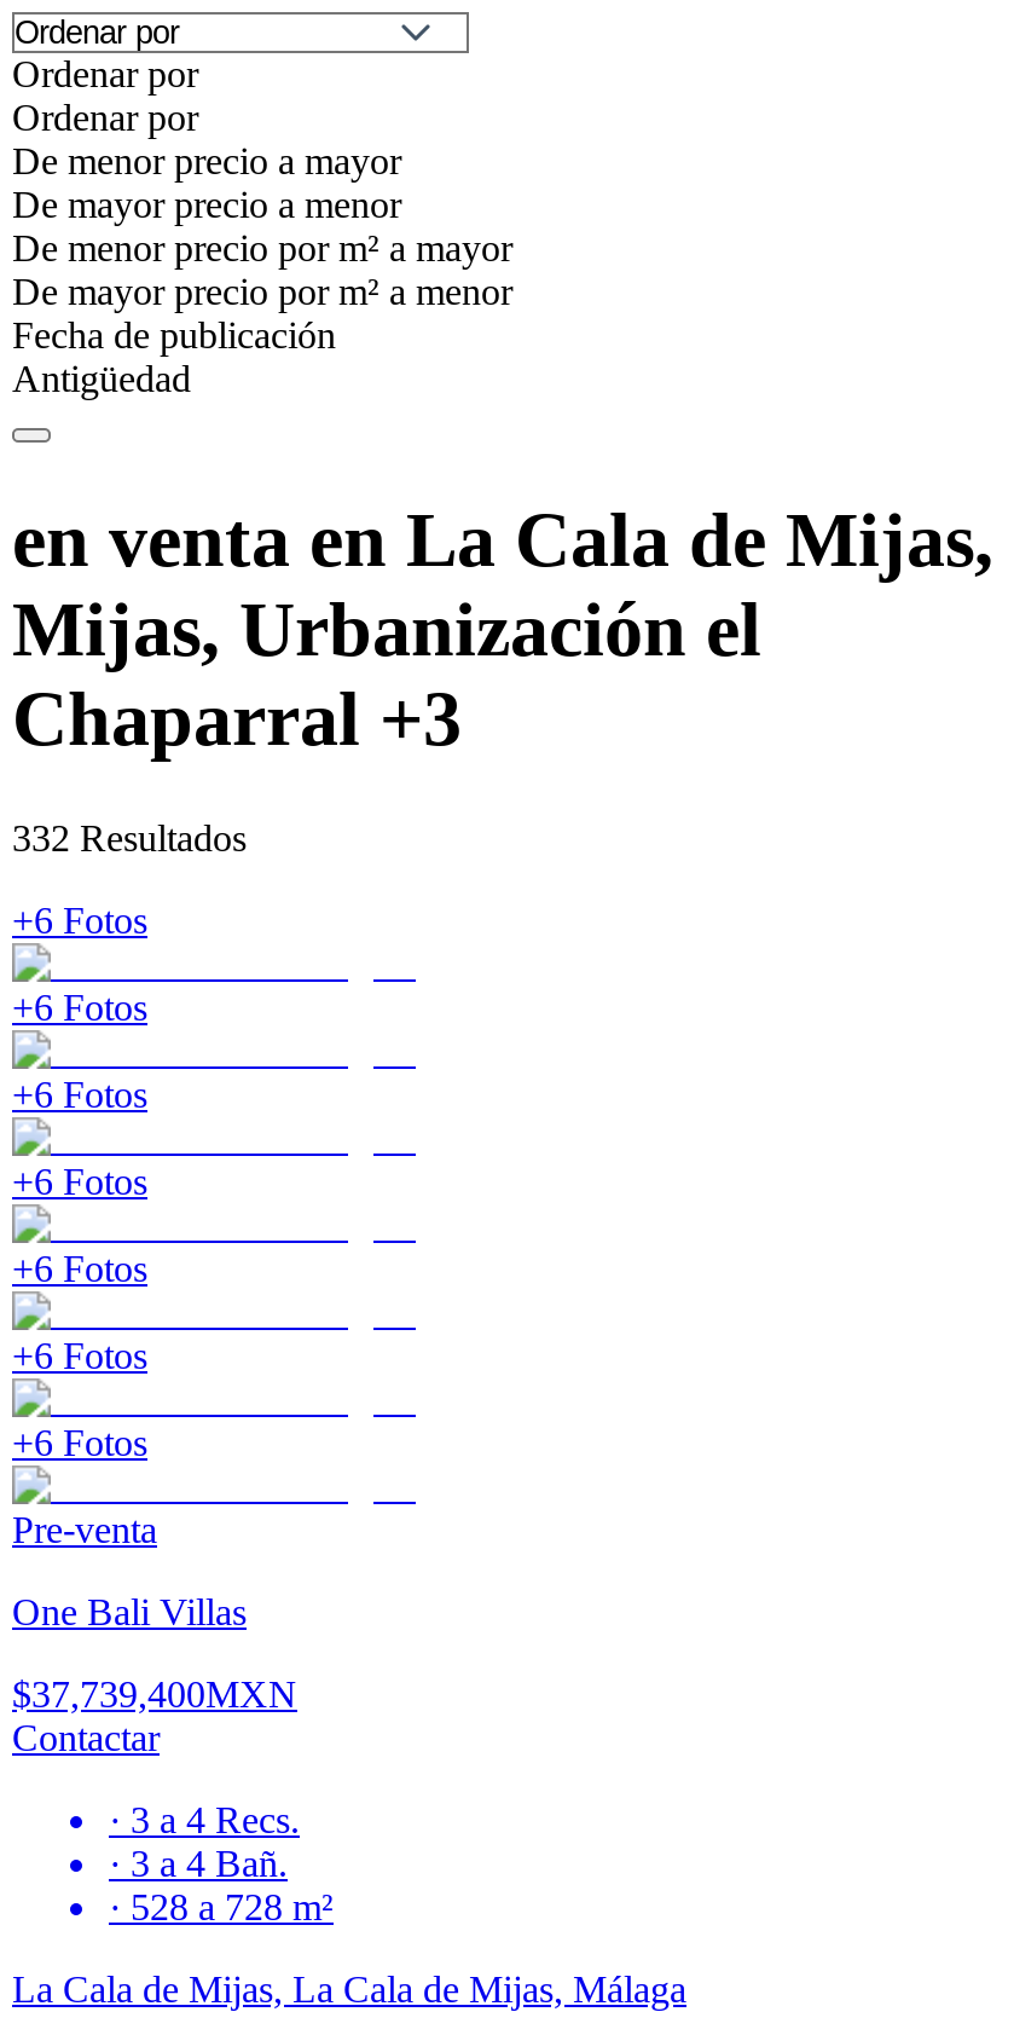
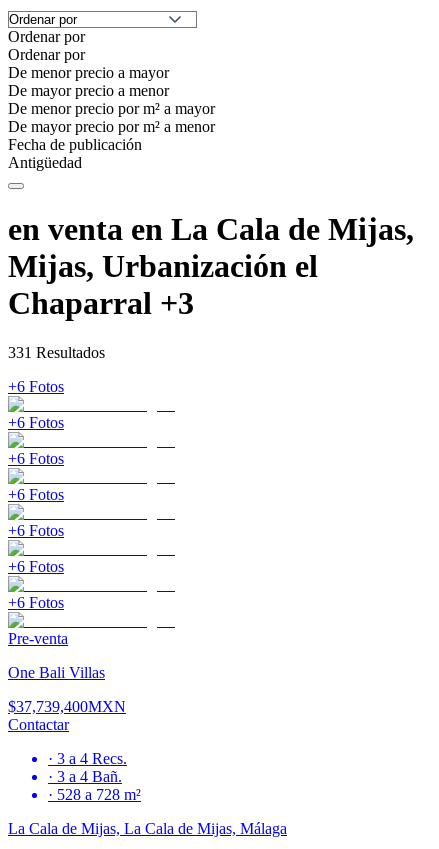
[12,817,247,858] 332 Resultados -> [8,344,105,361] 331 Resultados

